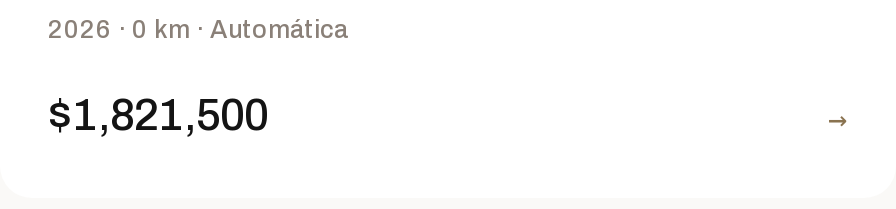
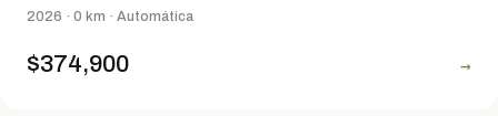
[48,91,268,139] $1,821,500 -> [27,50,129,77] $374,900

